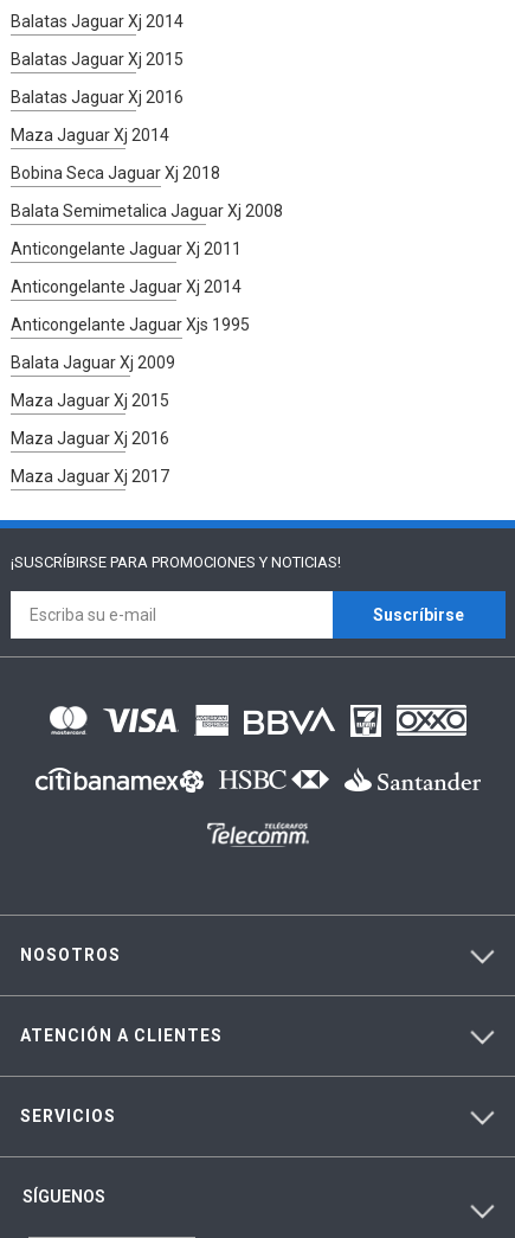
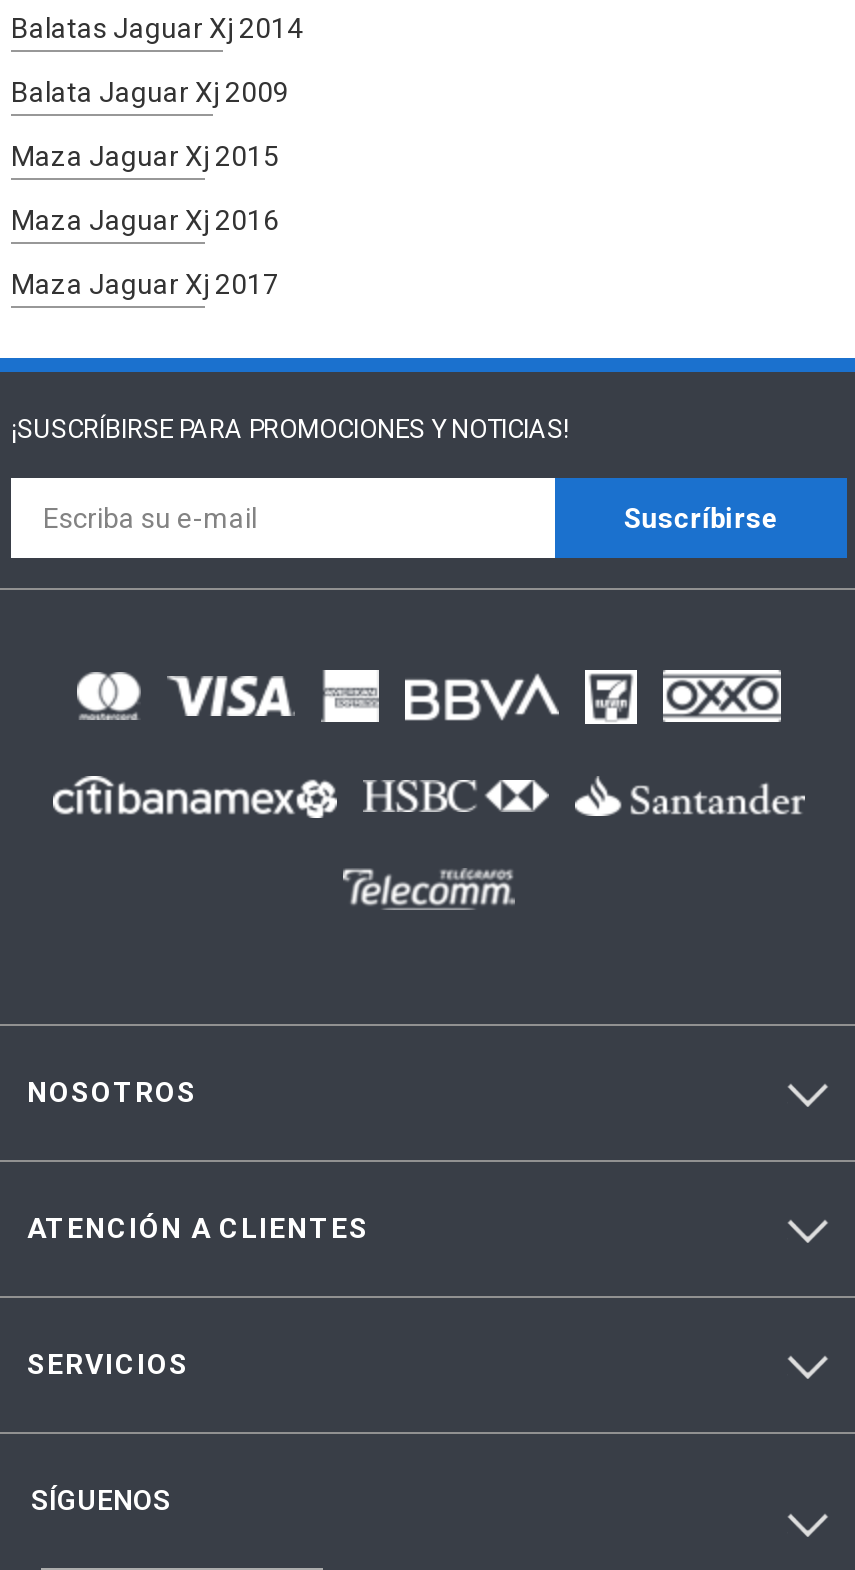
[11,49,283,334] Balatas Jaguar Xj 2015 | Balatas Jaguar Xj 2016 | Maza Jaguar Xj 2014 | Bobina Seca Jaguar Xj 2018 | Balata Semimetalica Jaguar Xj 2008 | Anticongelante Jaguar Xj 2011 | Anticongelante Jaguar Xj 2014 | Anticongelante Jaguar Xjs 1995 -> none

